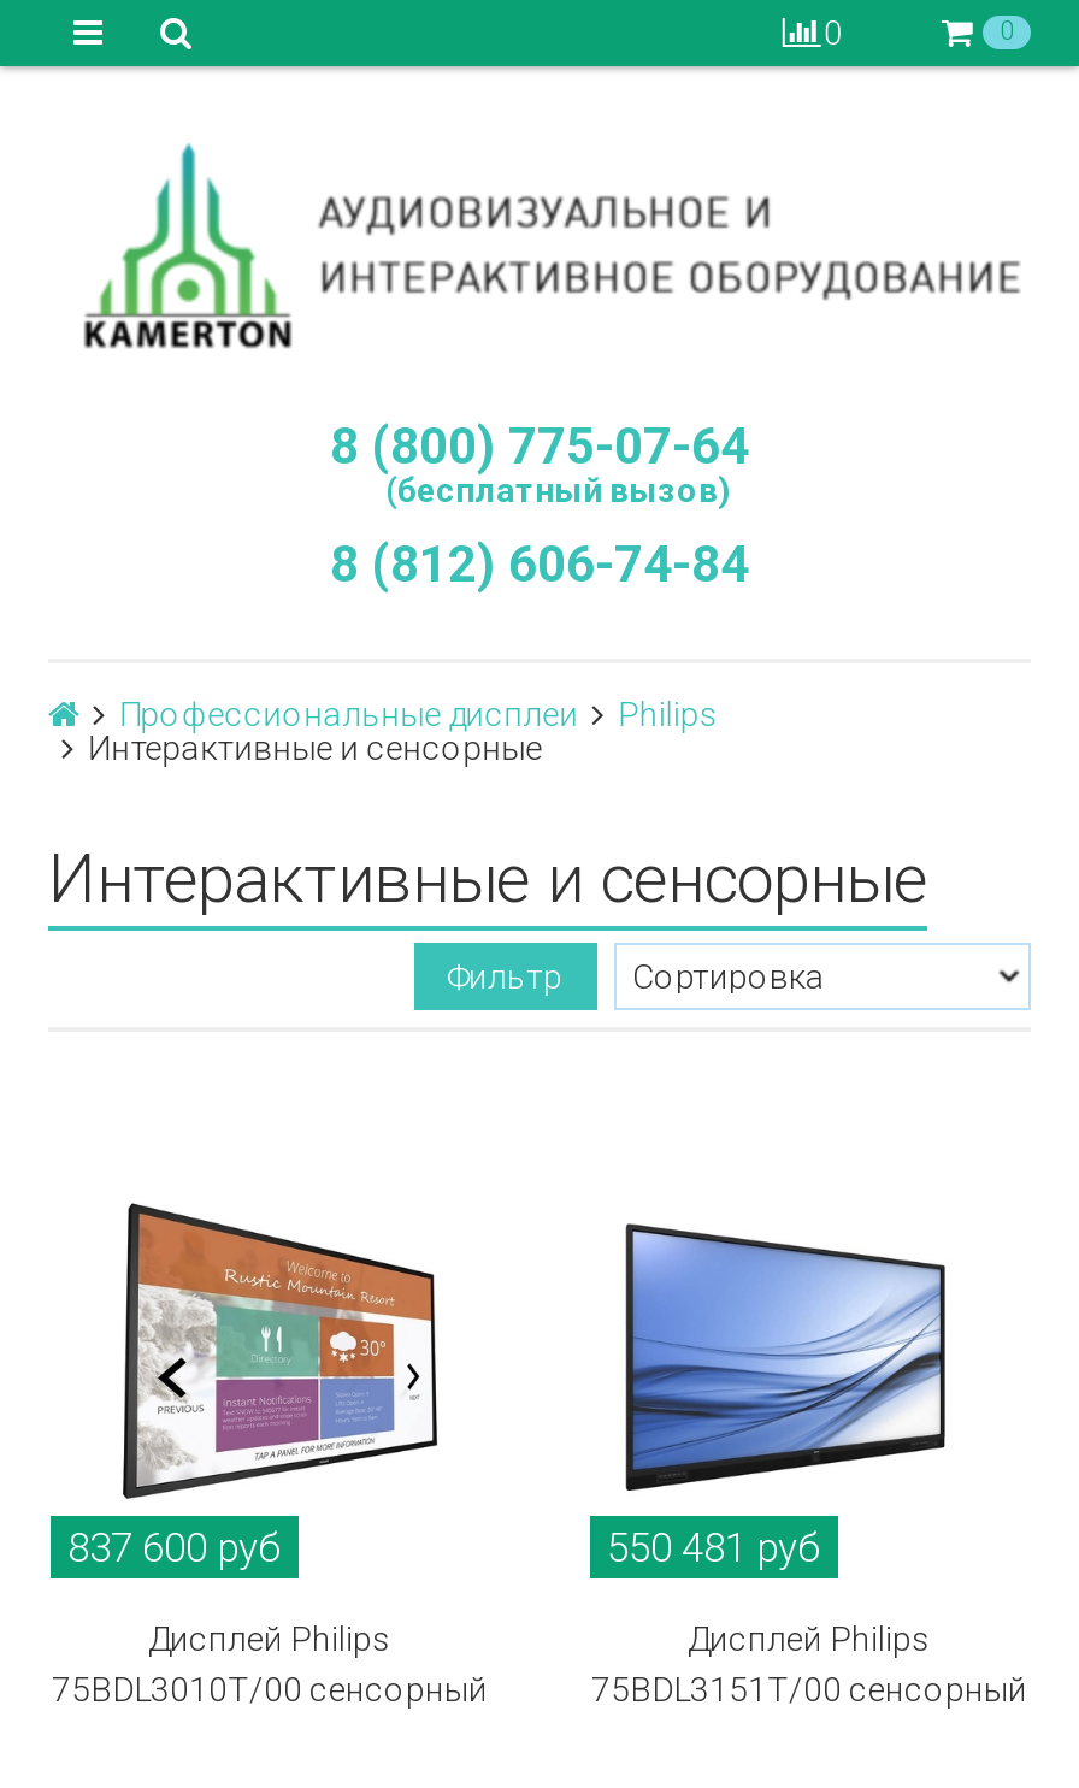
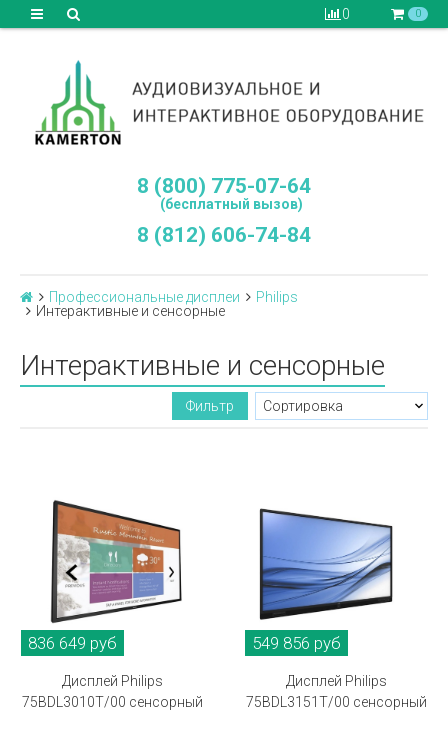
[67,1523,282,1571] 837 600 руб -> [28,633,117,653] 836 649 руб
[607,1523,821,1571] 550 481 руб -> [252,633,341,653] 549 856 руб

